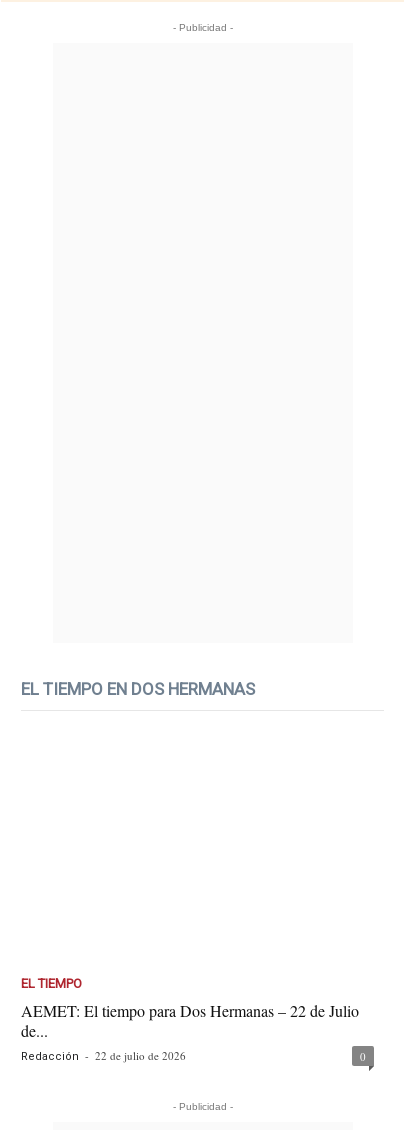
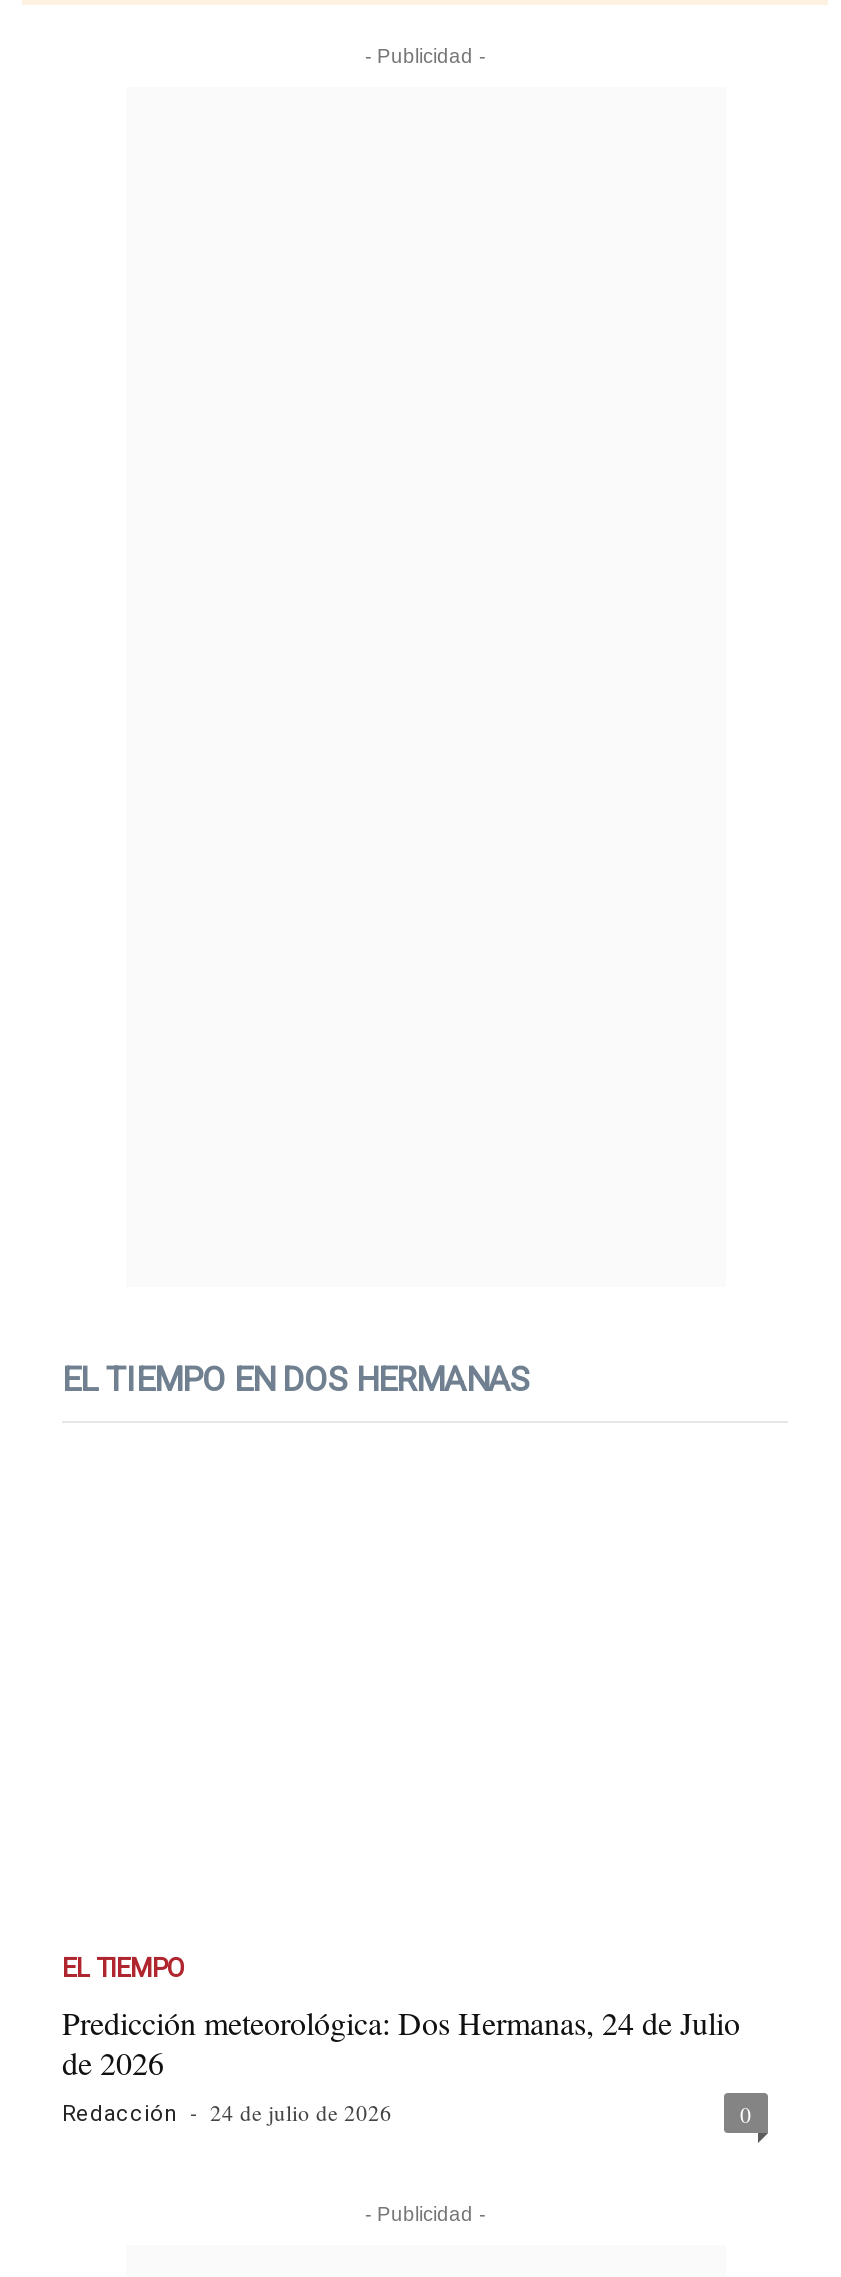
[21,1000,359,1063] AEMET: El tiempo para Dos Hermanas – 22 de Julio | de... | Redacción - 22 de julio de 2026 -> [62,2001,740,2127] Predicción meteorológica: Dos Hermanas, 24 de Julio | de 2026 | Redacción - 24 de julio de 2026

